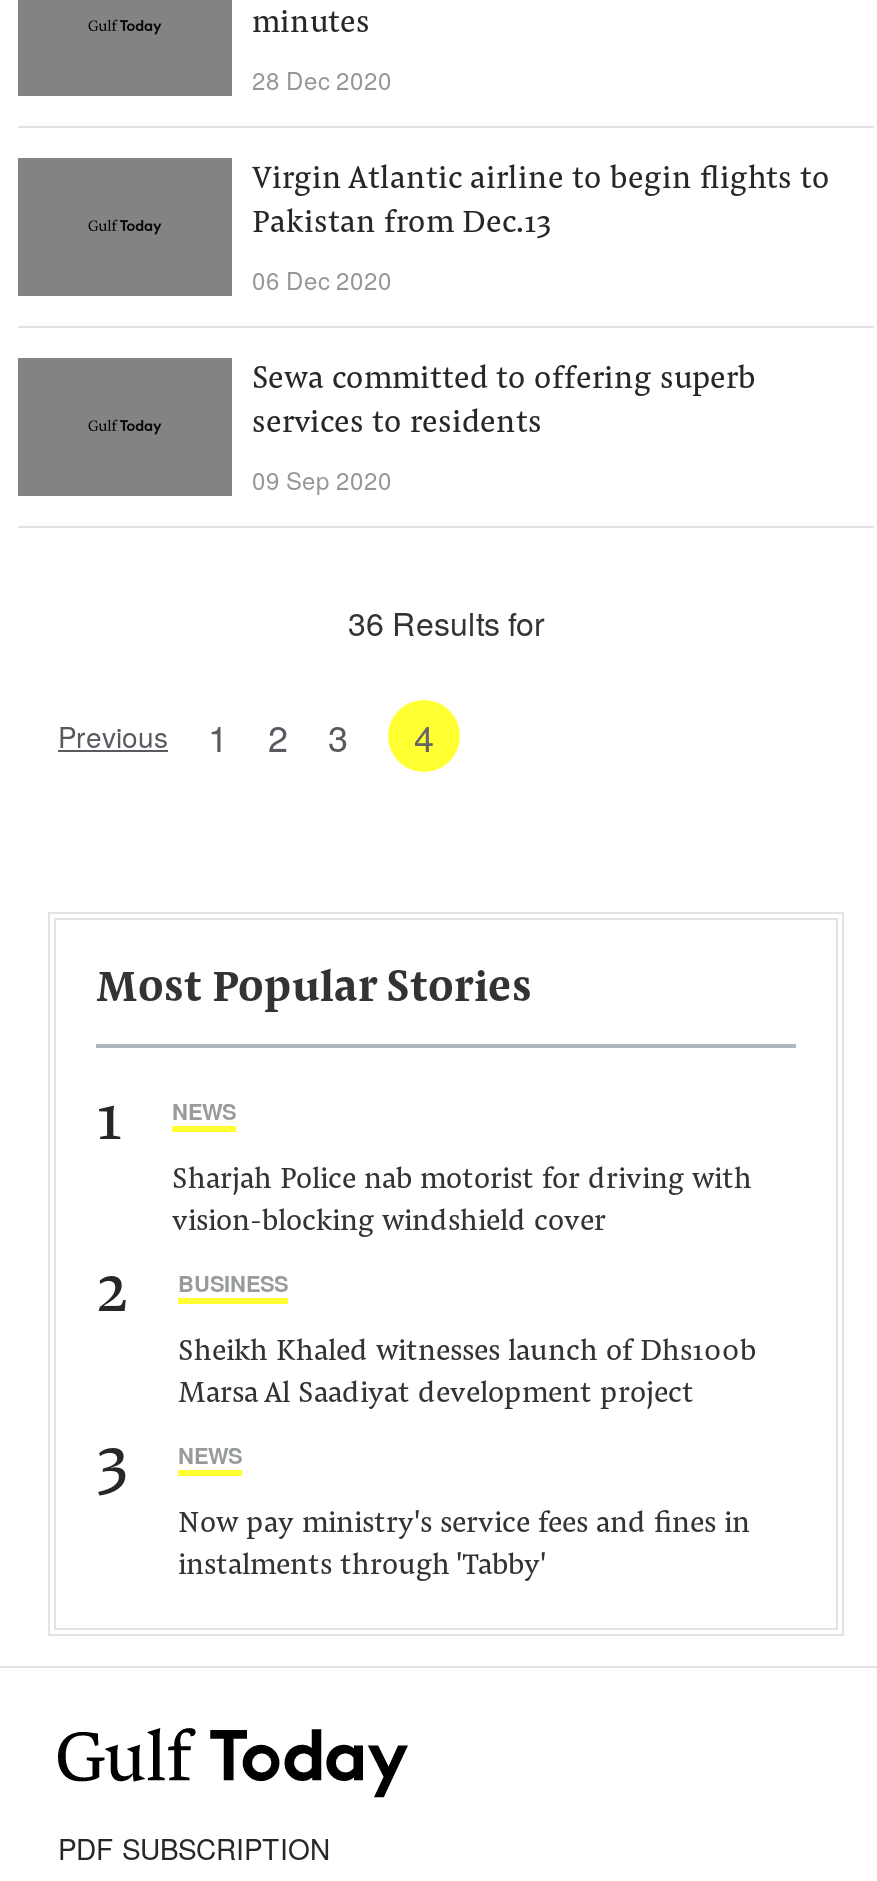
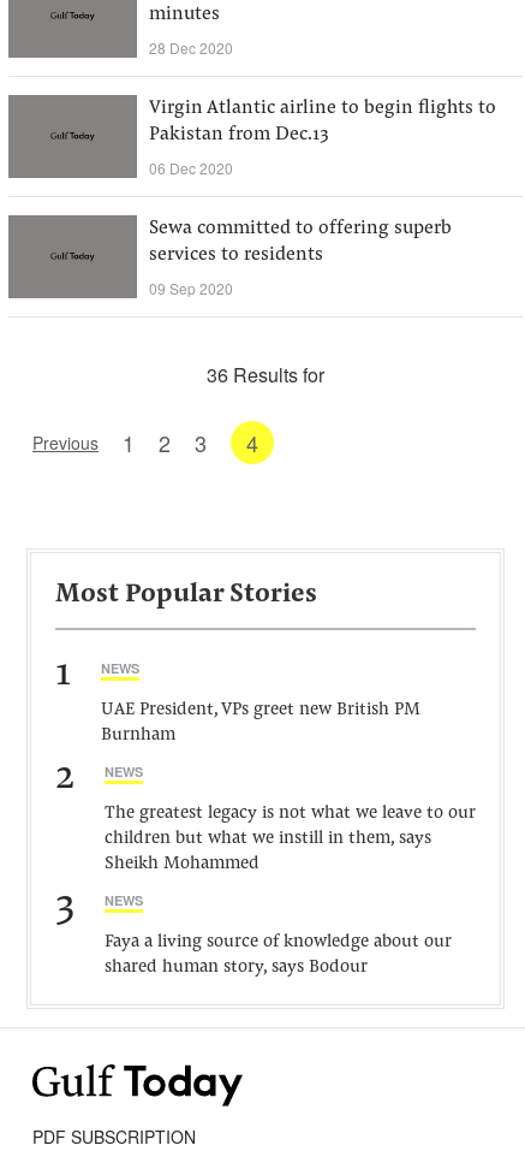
[172,1166,752,1238] Sharjah Police nab motorist for driving with | vision-blocking windshield cover -> [101,701,420,744] UAE President, VPs greet new British PM | Burnham
[178,1268,288,1298] BUSINESS -> [105,763,143,781] NEWS
[178,1338,756,1410] Sheikh Khaled witnesses launch of Dhs100b | Marsa Al Saadiyat development project -> [105,805,476,873] The greatest legacy is not what we leave to our | children but what we instill in them, says | Sheikh Mohammed
[178,1510,750,1582] Now pay ministry's service fees and fines in | instalments through 'Tabby' -> [105,933,452,977] Faya a living source of knowledge about our | shared human story, says Bodour

